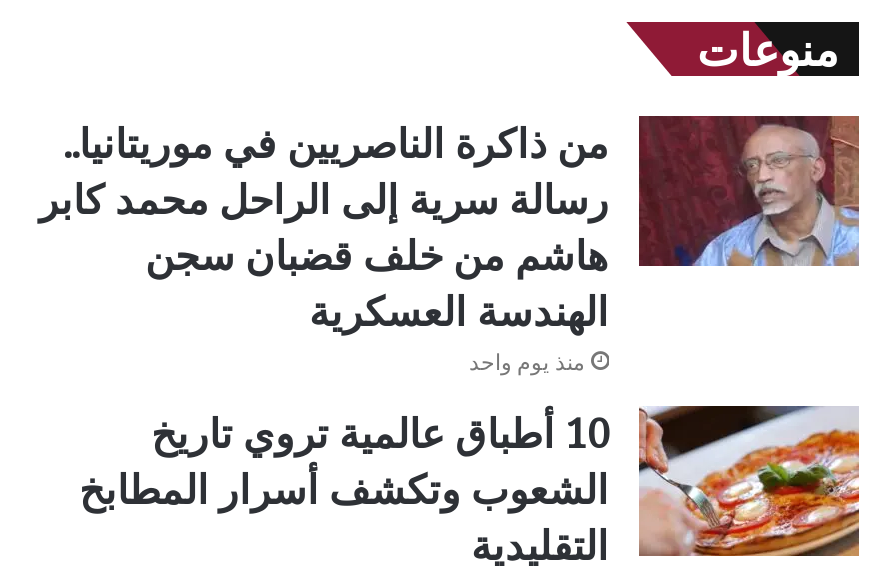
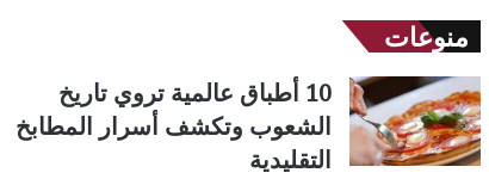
[39,114,859,376] [image] | من ذاكرة الناصريين في موريتانيا.. | رسالة سرية إلى الراحل محمد كابر | هاشم من خلف قضبان سجن | الهندسة العسكرية | منذ يوم واحد -> none

